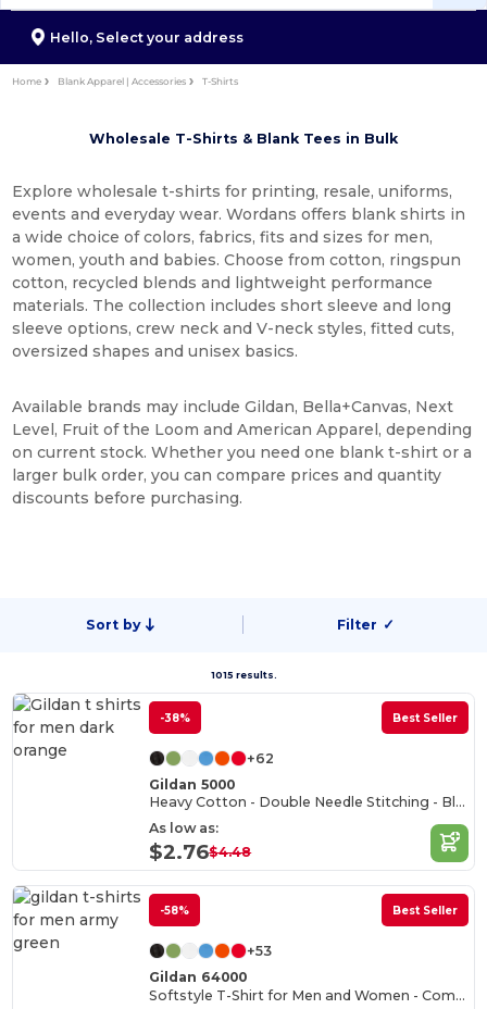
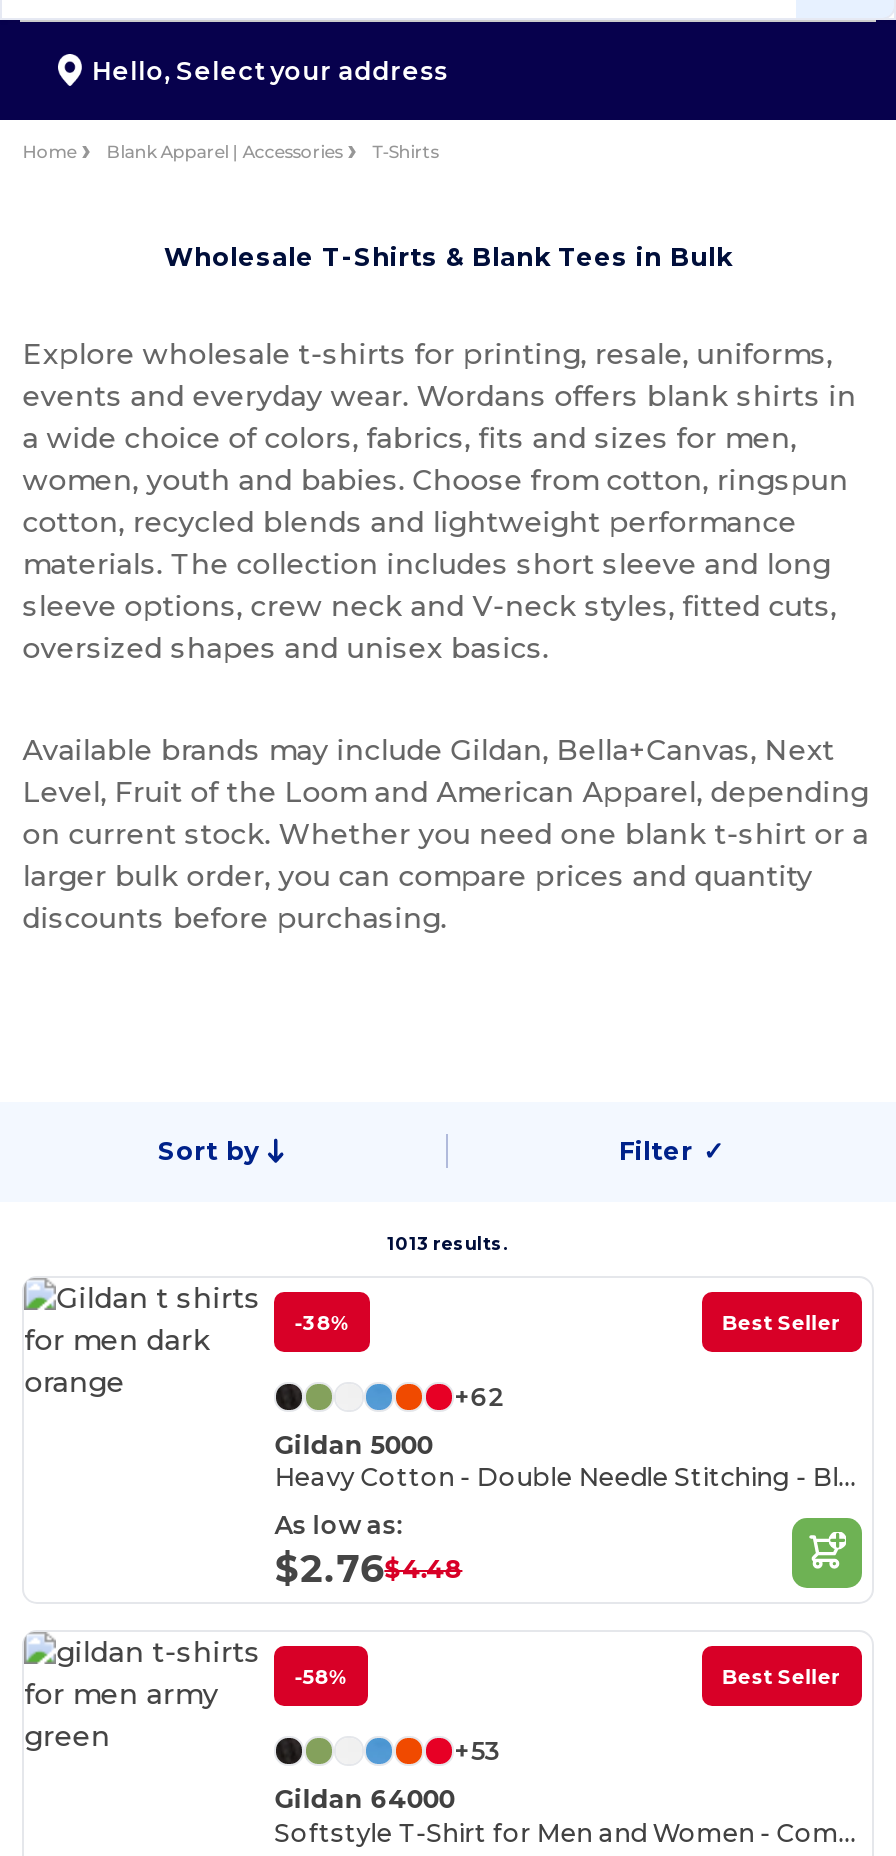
[210,669,277,680] 1015 results. -> [387,1233,509,1253] 1013 results.

